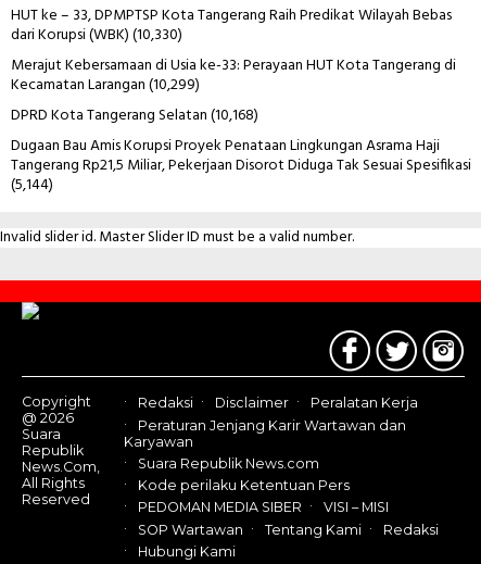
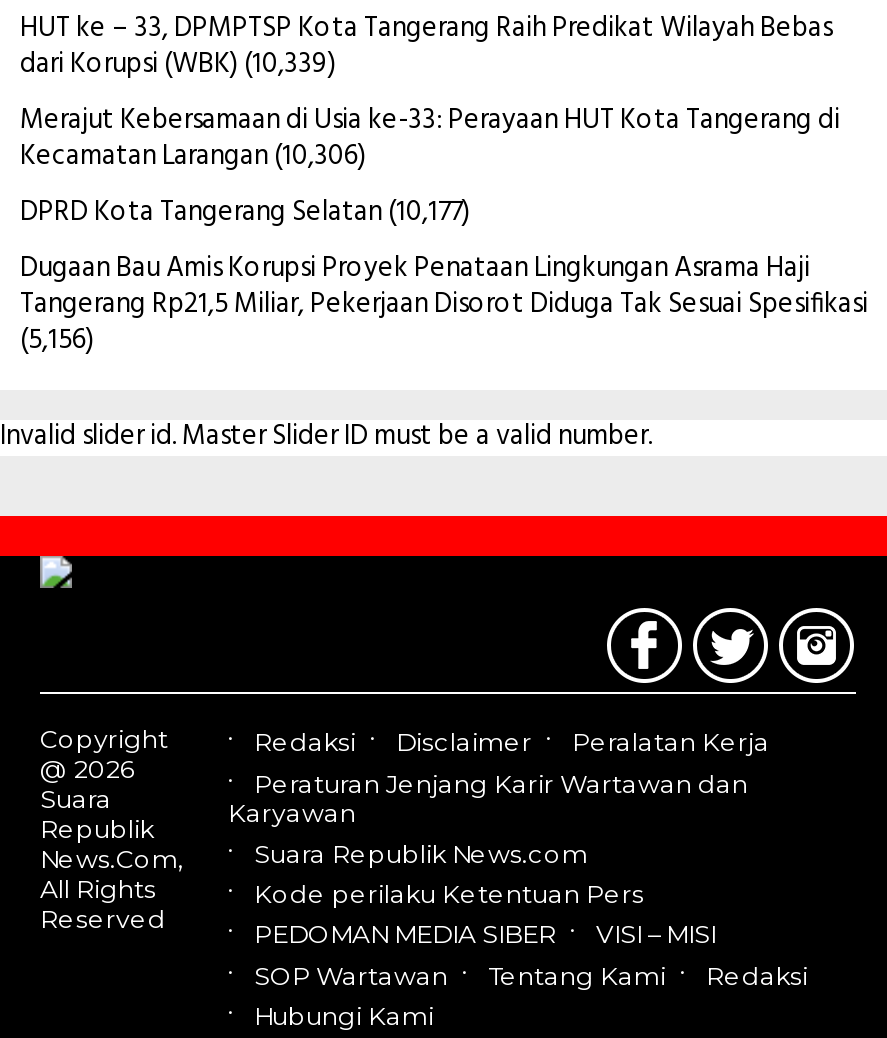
[11,23,182,48] dari Korupsi (WBK) (10,330) -> [20,43,336,89] dari Korupsi (WBK) (10,339)
[11,73,200,98] Kecamatan Larangan (10,299) -> [20,135,366,181] Kecamatan Larangan (10,306)
[11,104,258,129] DPRD Kota Tangerang Selatan (10,168) -> [20,191,470,237] DPRD Kota Tangerang Selatan (10,177)
[11,173,53,198] (5,144) -> [20,319,94,365] (5,156)

